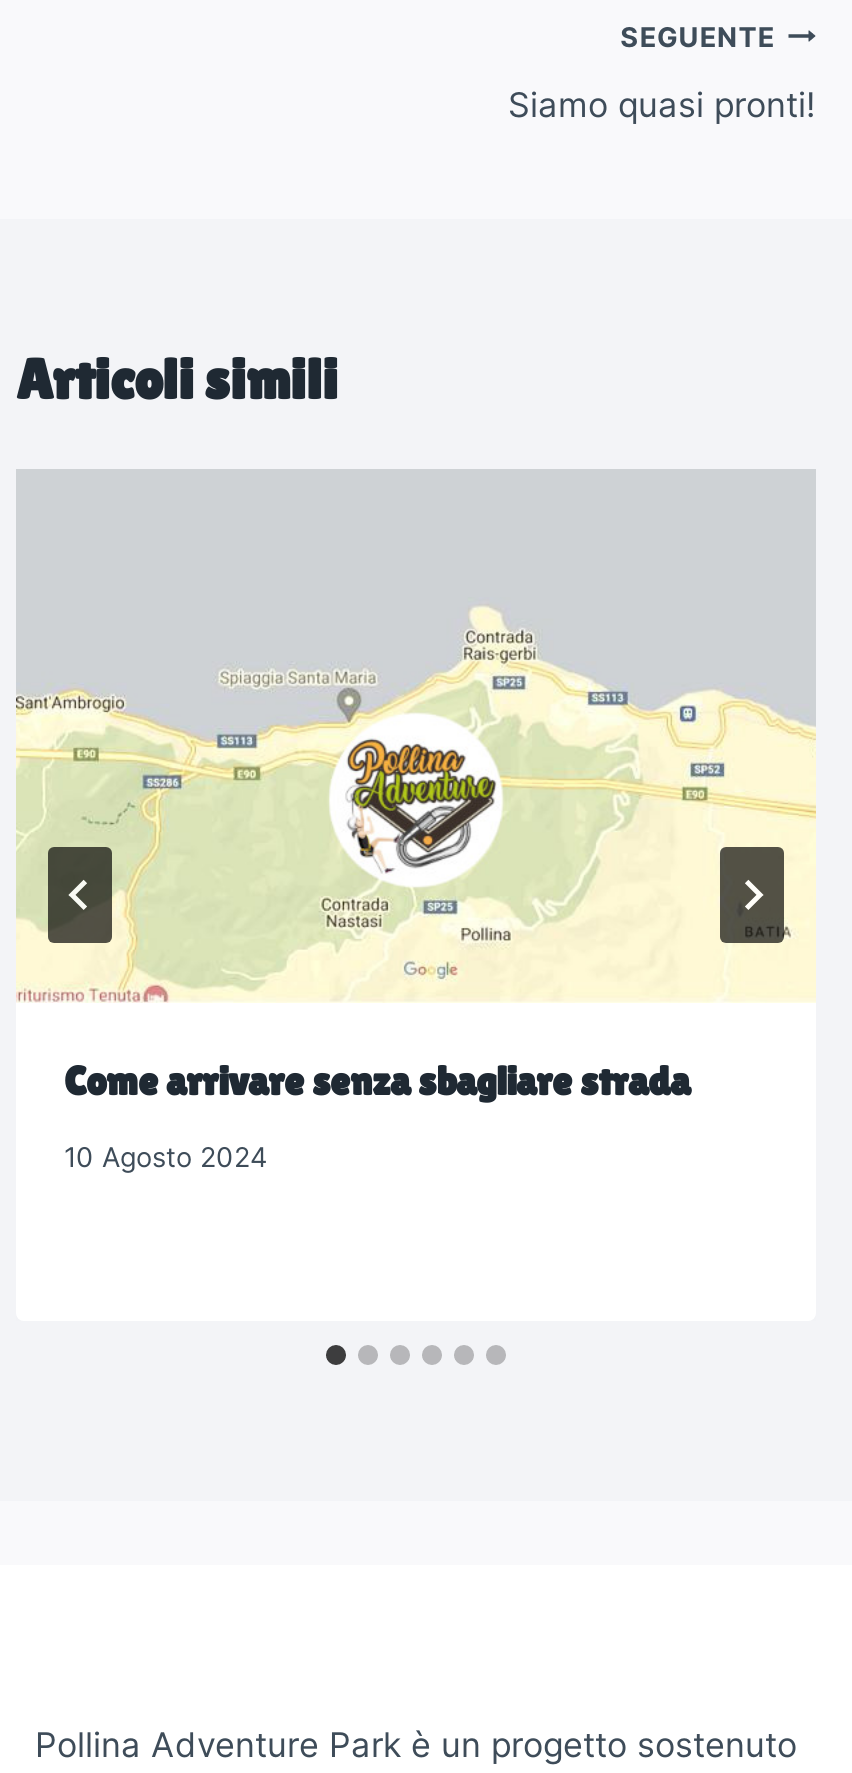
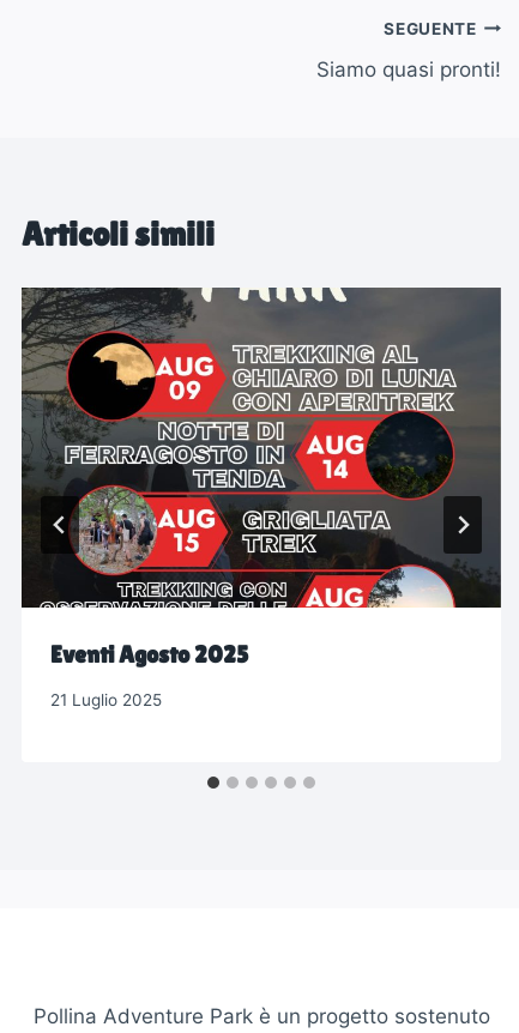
[16,469,816,1103] [image] | Come arrivare senza sbagliare strada -> [20,288,502,667] [image] | Eventi Agosto 2025
[64,1142,268,1174] 10 Agosto 2024 -> [50,691,162,710] 21 Luglio 2025

